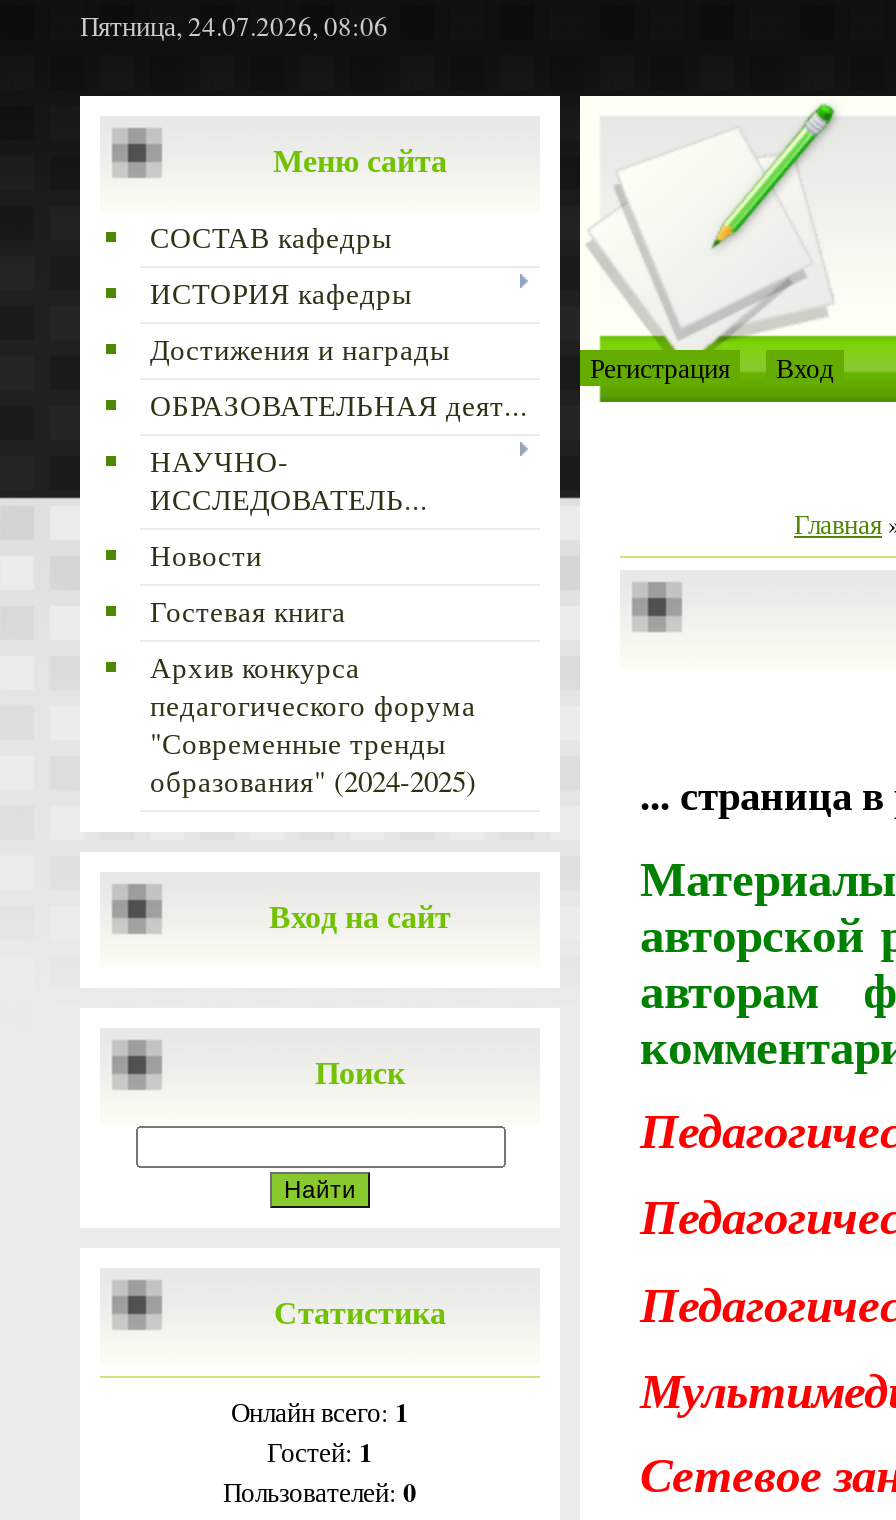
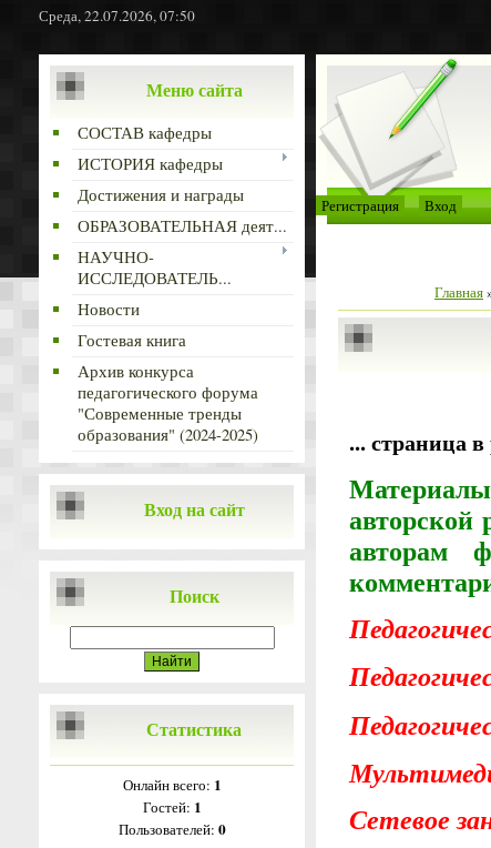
[80,8,388,44] Пятница, 24.07.2026, 08:06 -> [39,6,195,26] Среда, 22.07.2026, 07:50

